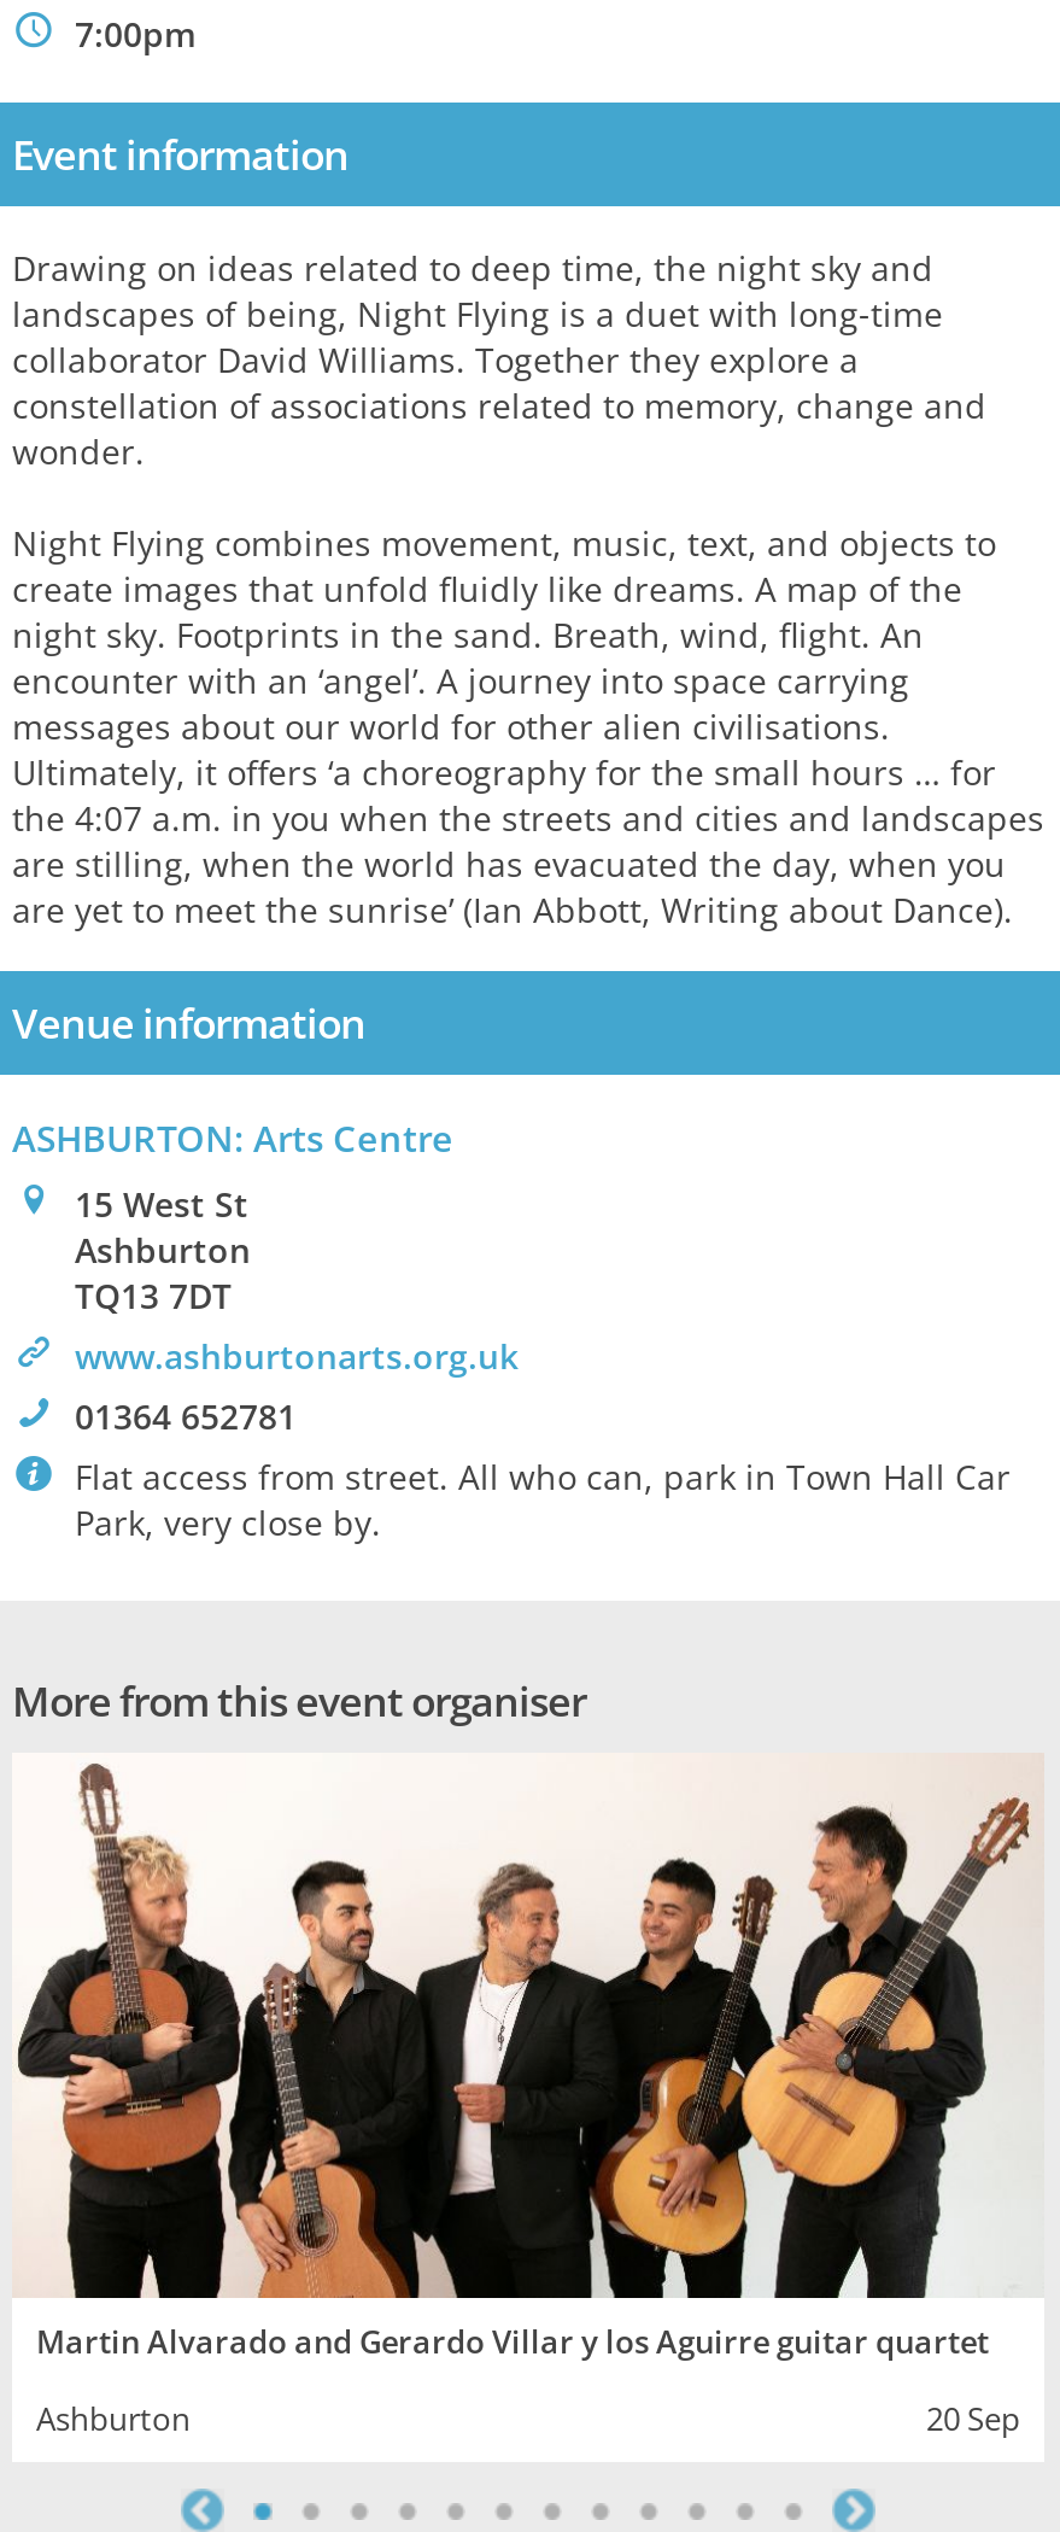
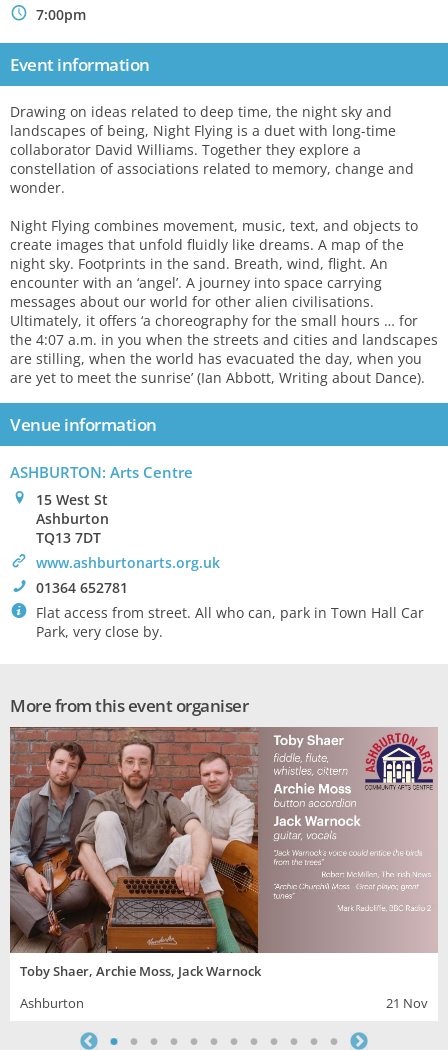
[12,1753,1042,2364] [image] | Martin Alvarado and Gerardo Villar y los Aguirre guitar quartet -> [9,726,438,980] [image] | Toby Shaer, Archie Moss, Jack Warnock
[926,2398,1020,2442] 20 Sep -> [386,994,428,1012] 21 Nov

